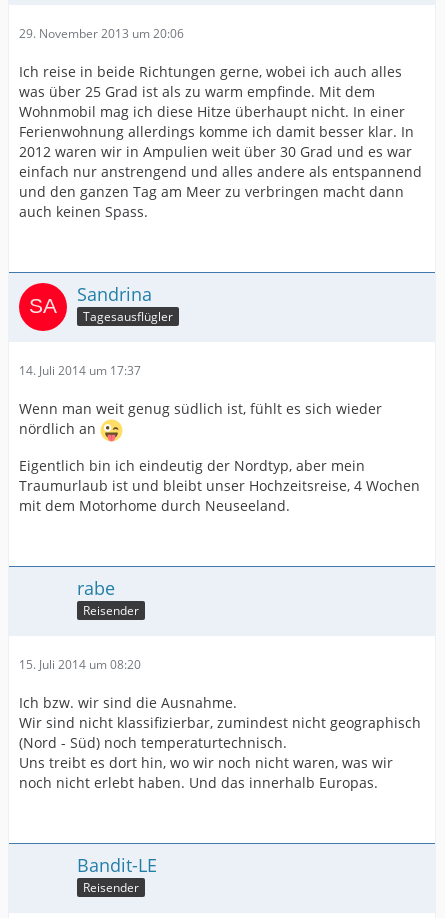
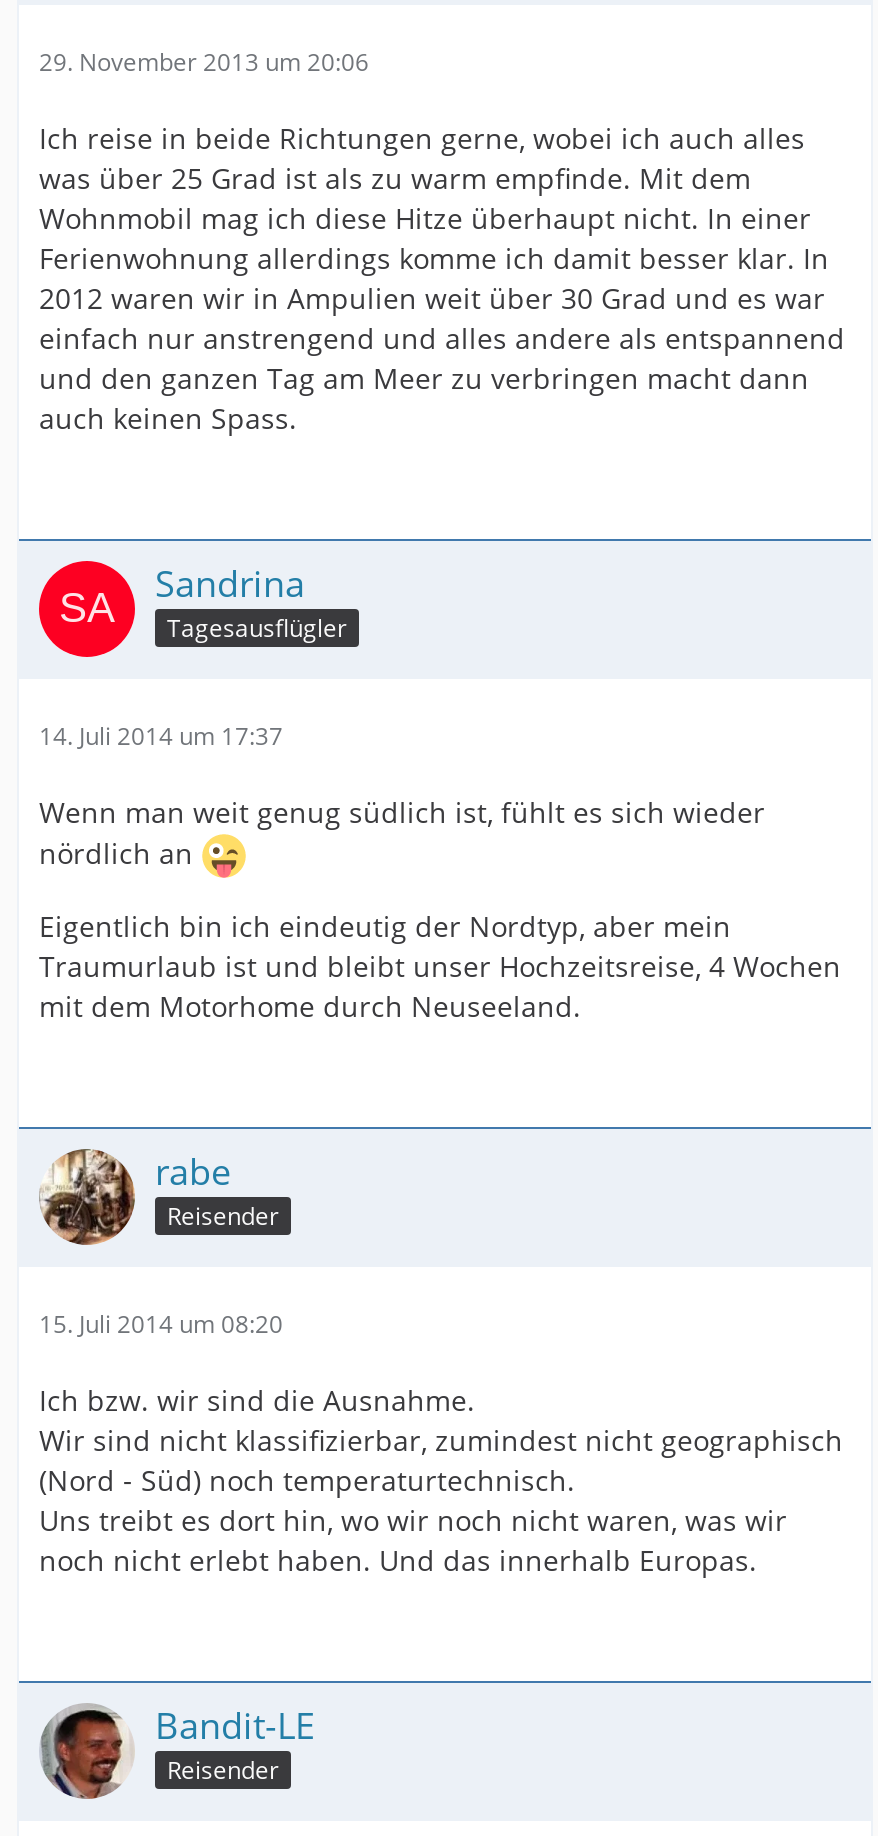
none -> [39,1147,137,1247] [image]
none -> [39,1703,135,1801] [image]

